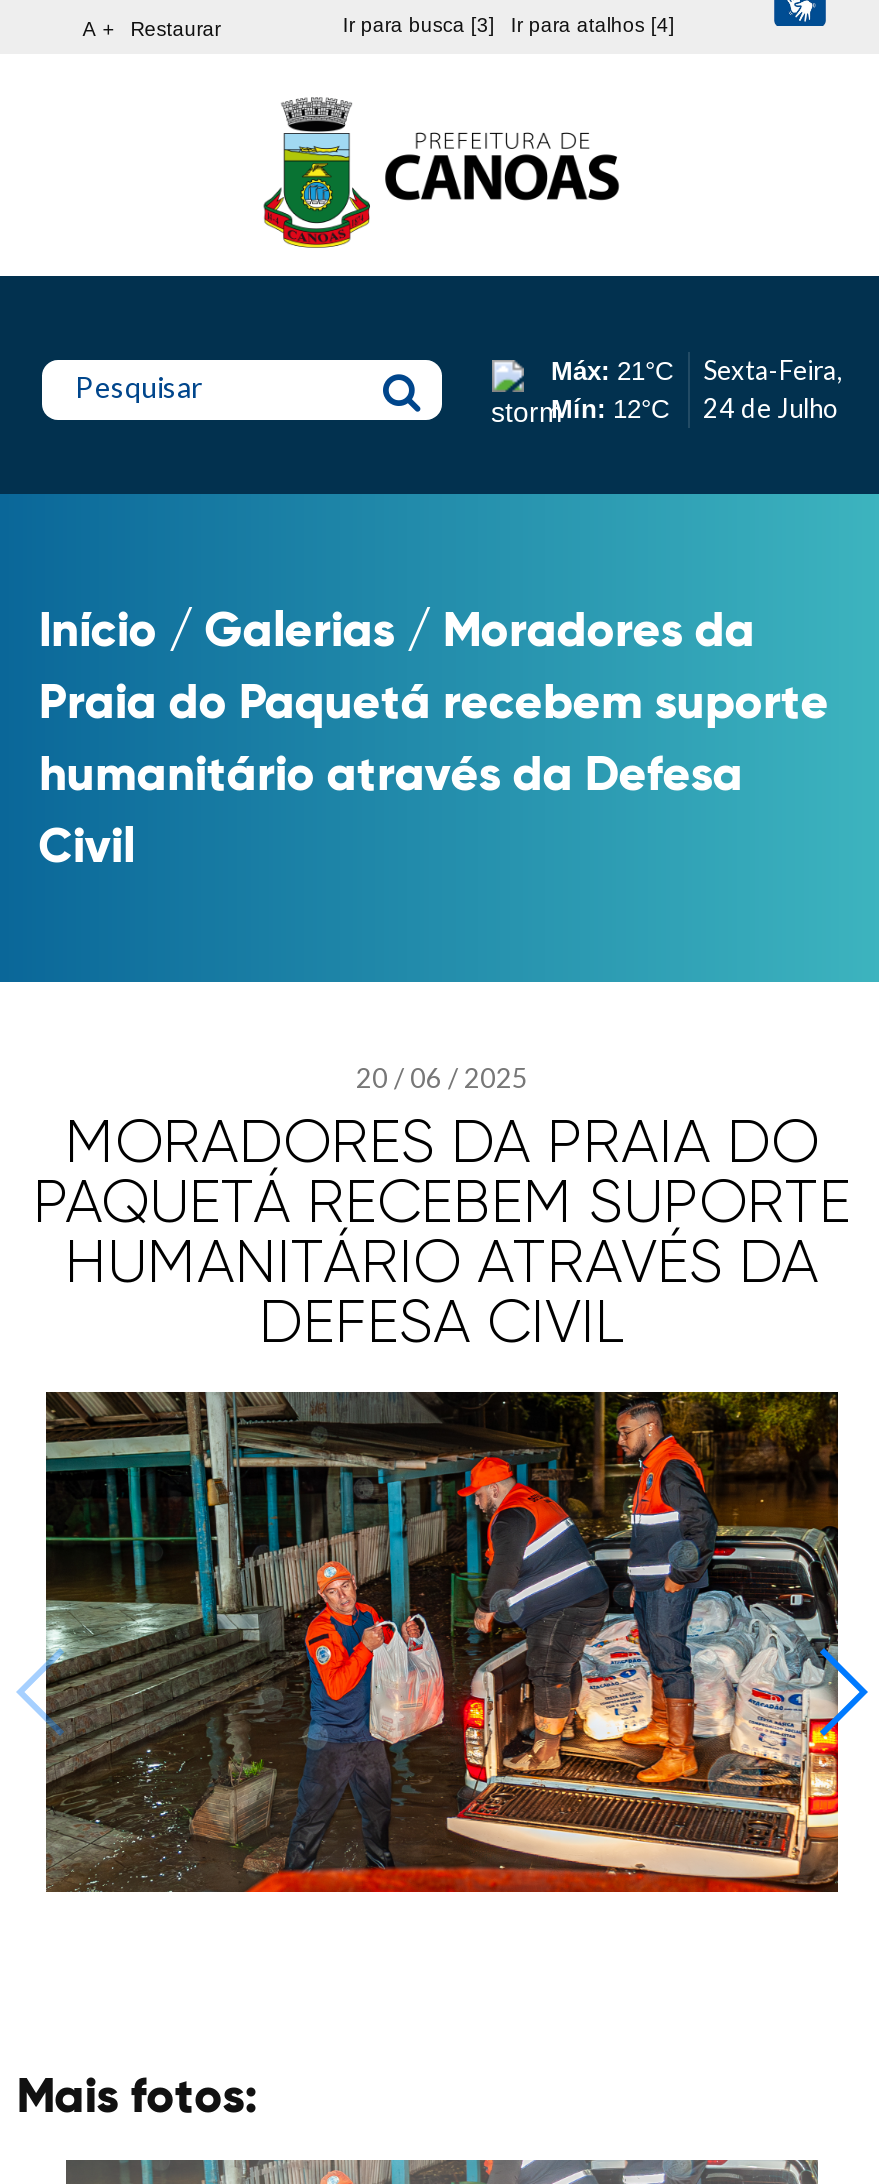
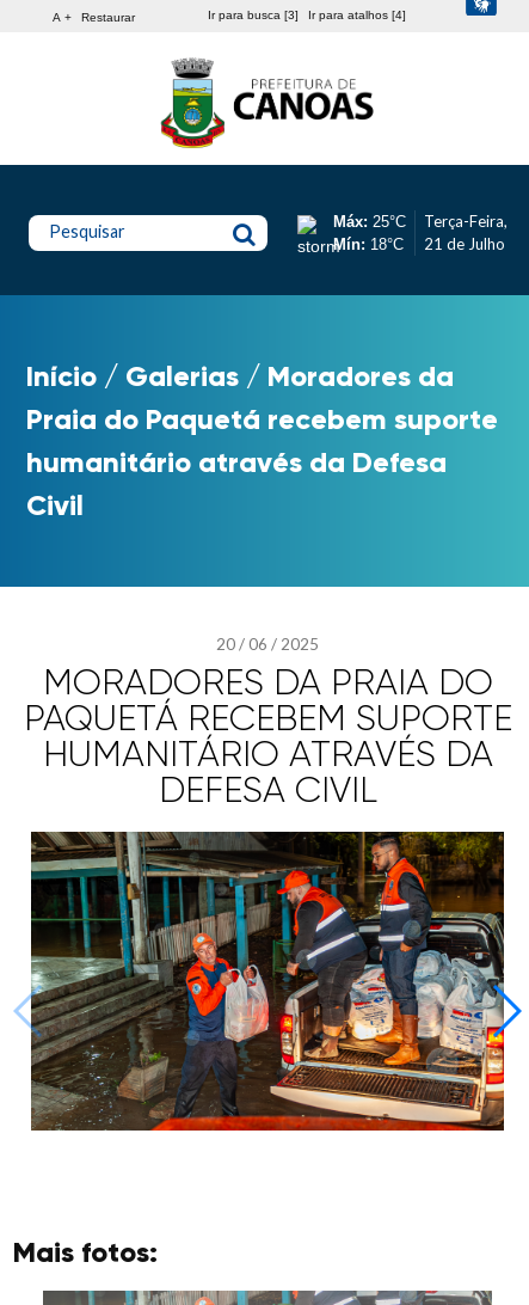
[551,357,673,425] Máx: 21°C | Mín: 12°C -> [333,213,405,254] Máx: 25°C | Mín: 18°C
[703,355,843,425] Sexta-Feira, | 24 de Julho -> [423,212,507,254] Terça-Feira, | 21 de Julho

